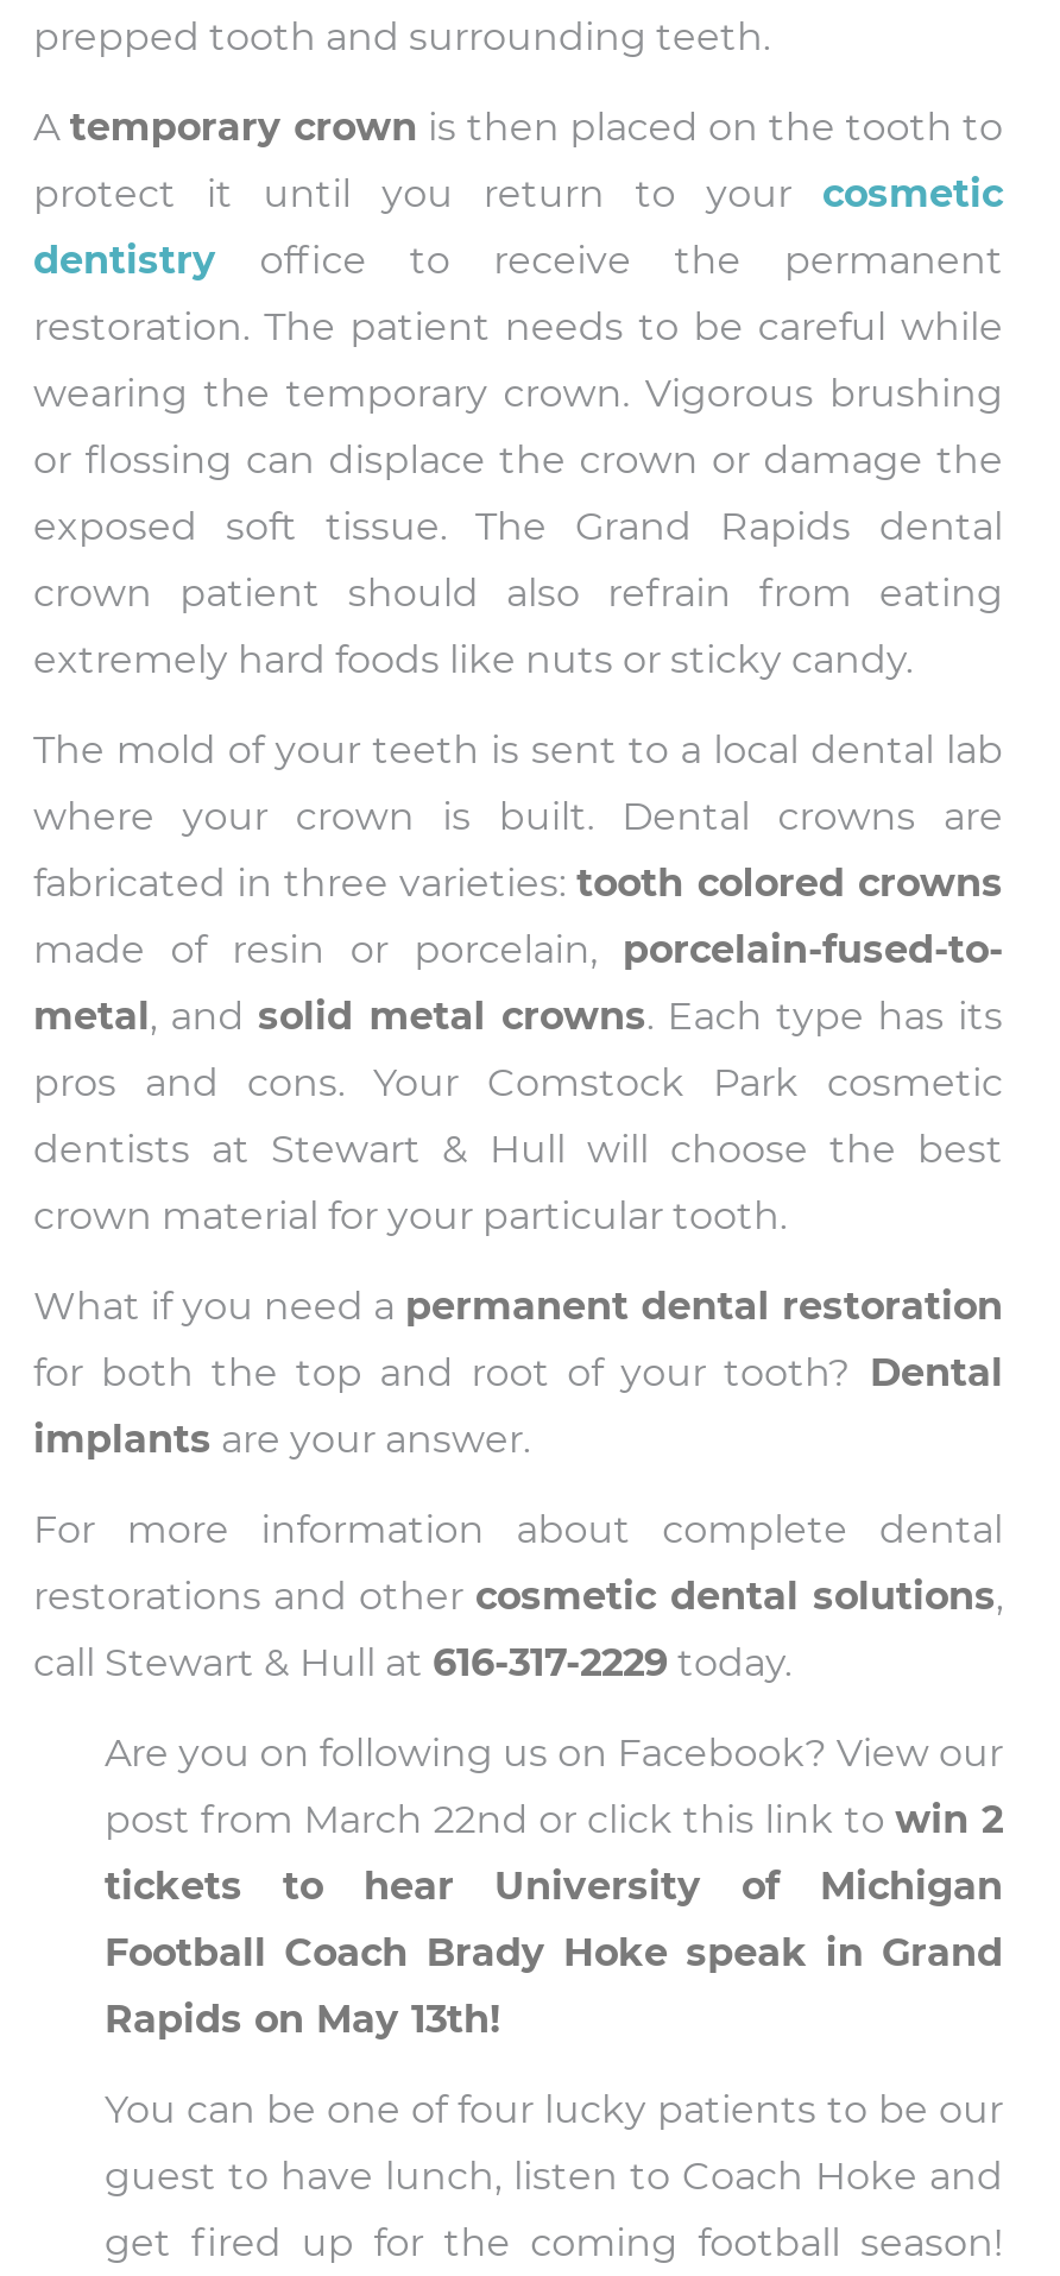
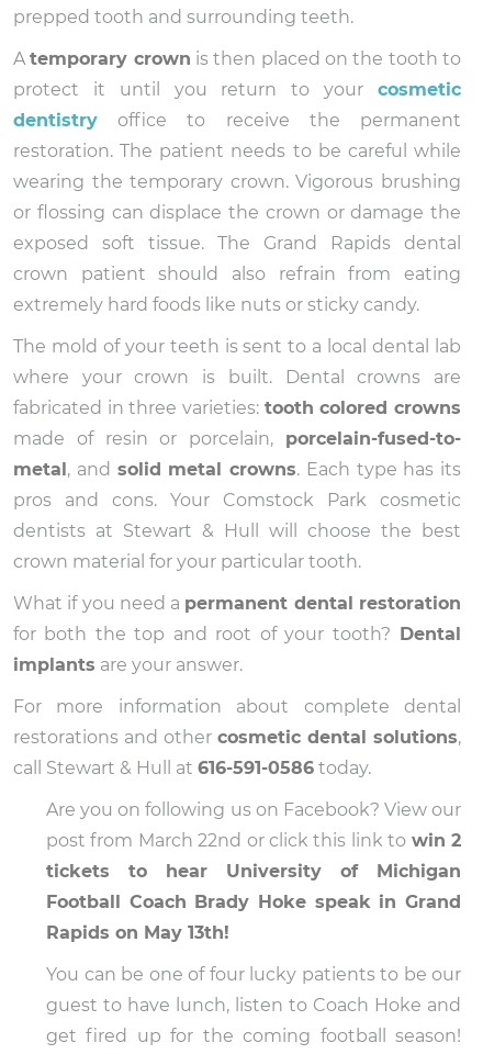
[33,1640,791,1685] call Stewart & Hull at 616-317-2229 today. -> [13,758,371,778] call Stewart & Hull at 616-591-0586 today.

